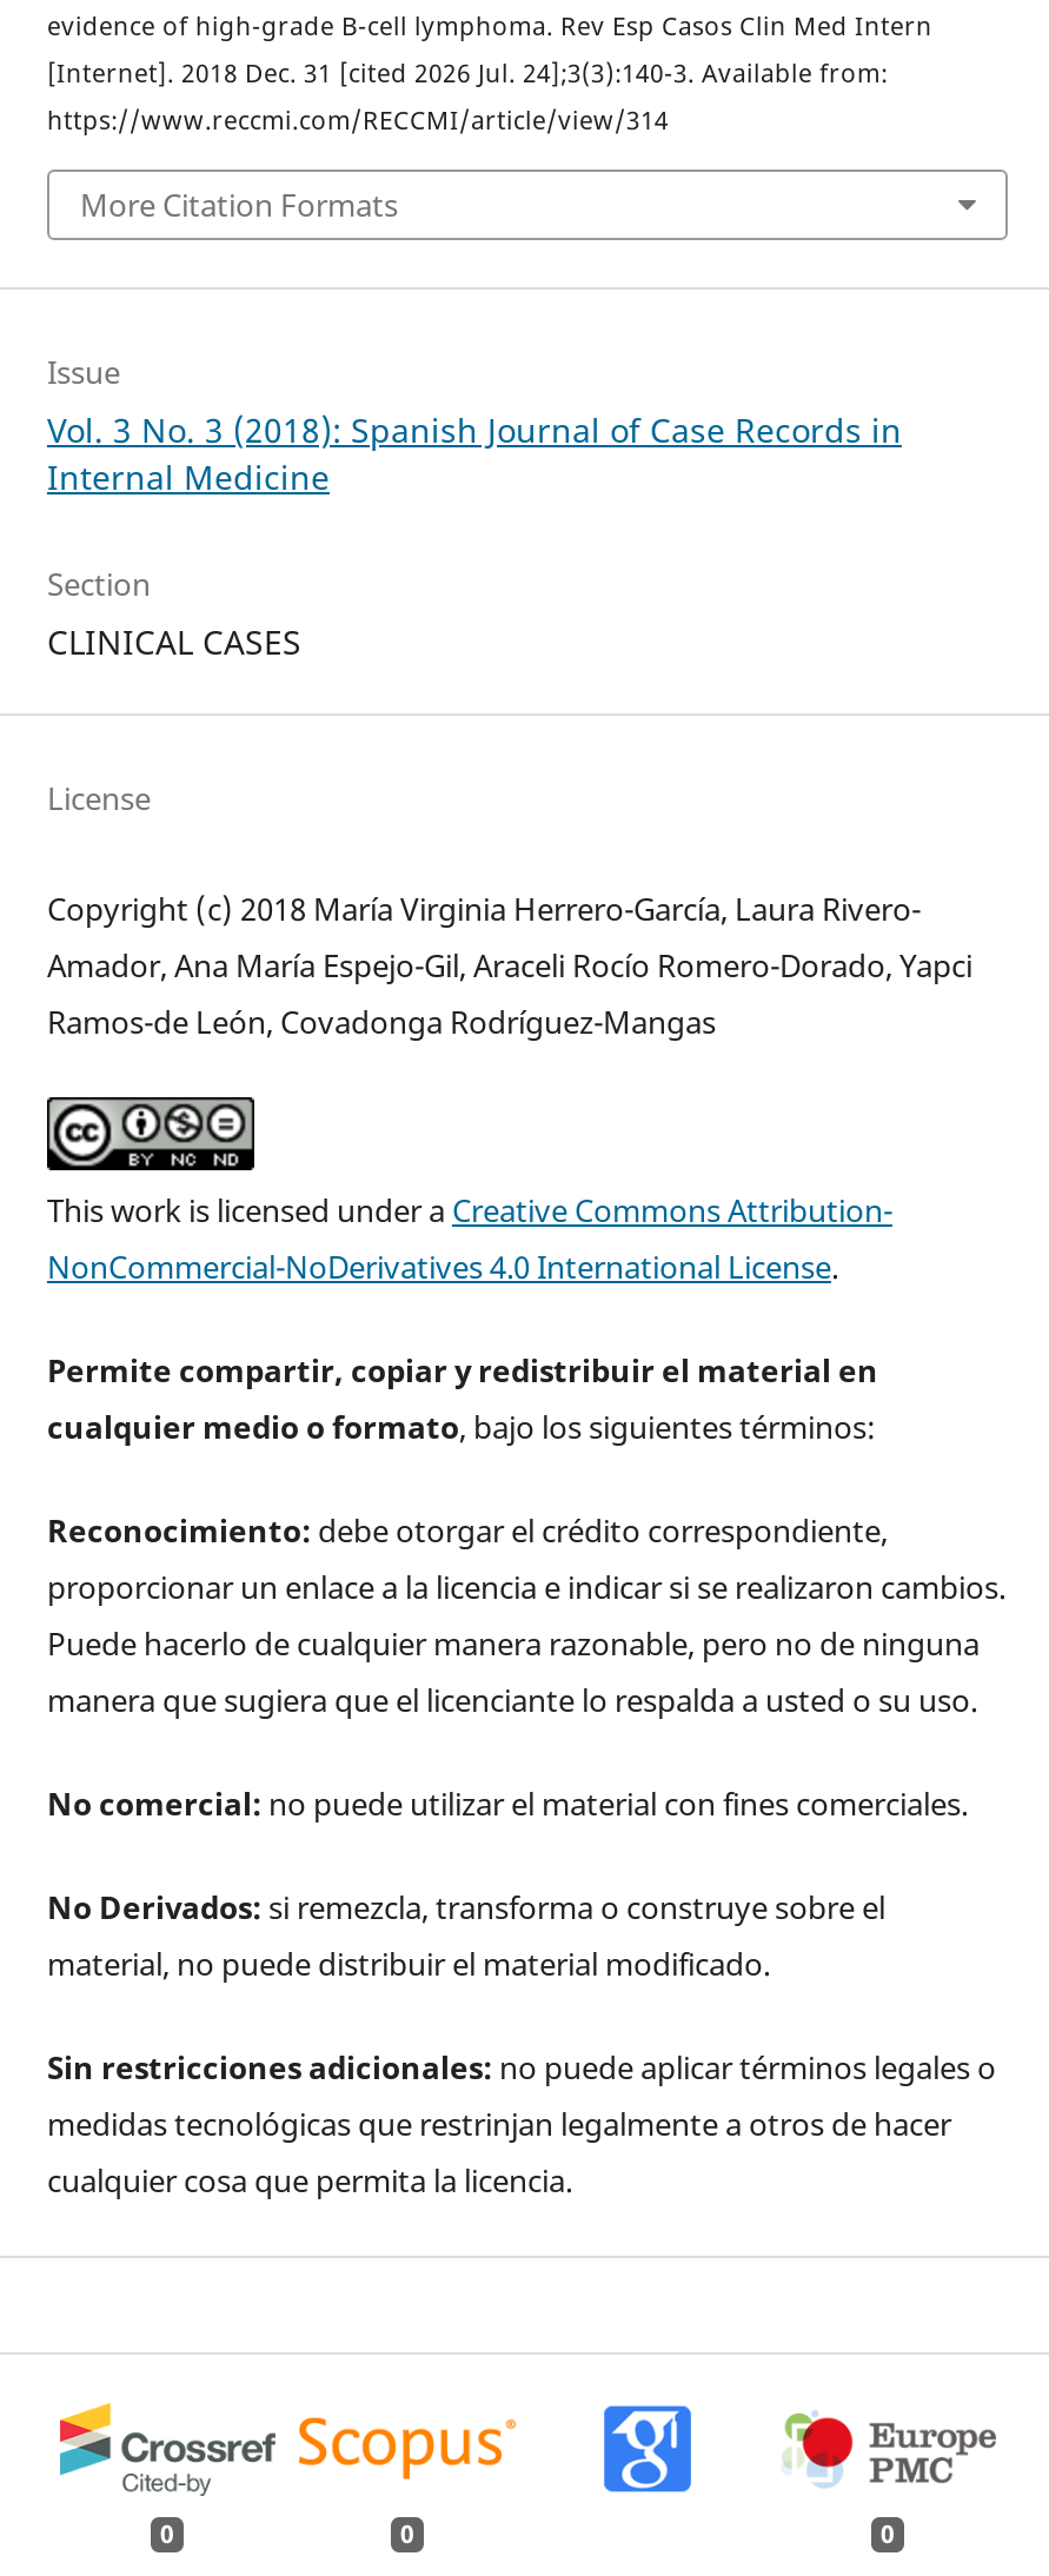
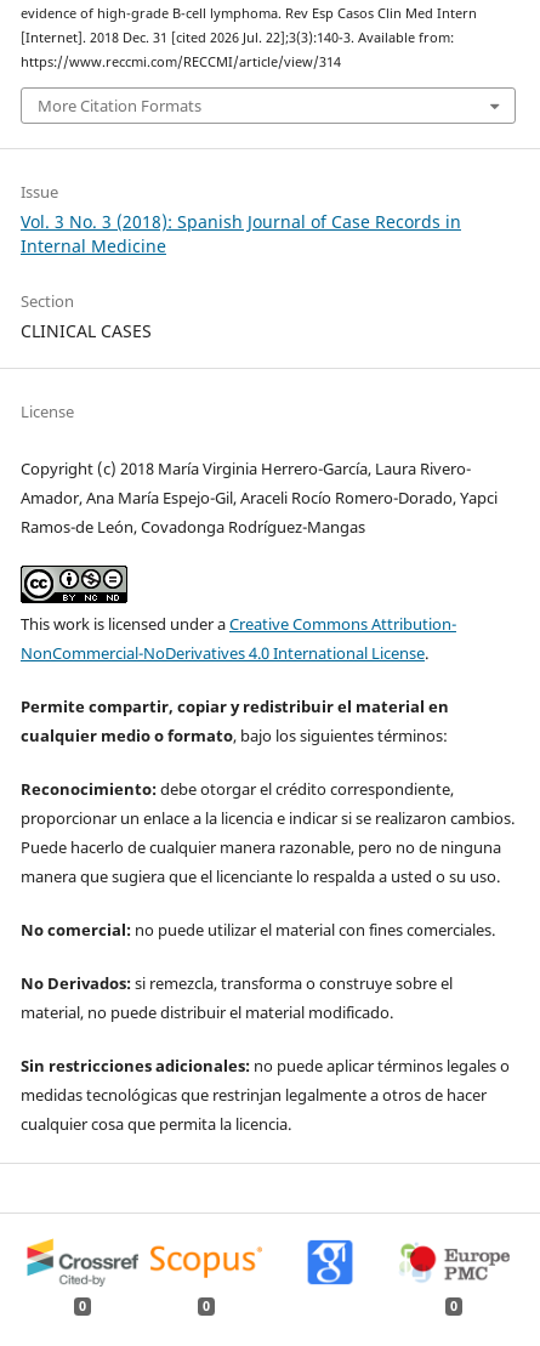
[47,57,888,90] [Internet]. 2018 Dec. 31 [cited 2026 Jul. 24];3(3):140-3. Available from: -> [21,29,454,46] [Internet]. 2018 Dec. 31 [cited 2026 Jul. 22];3(3):140-3. Available from:

